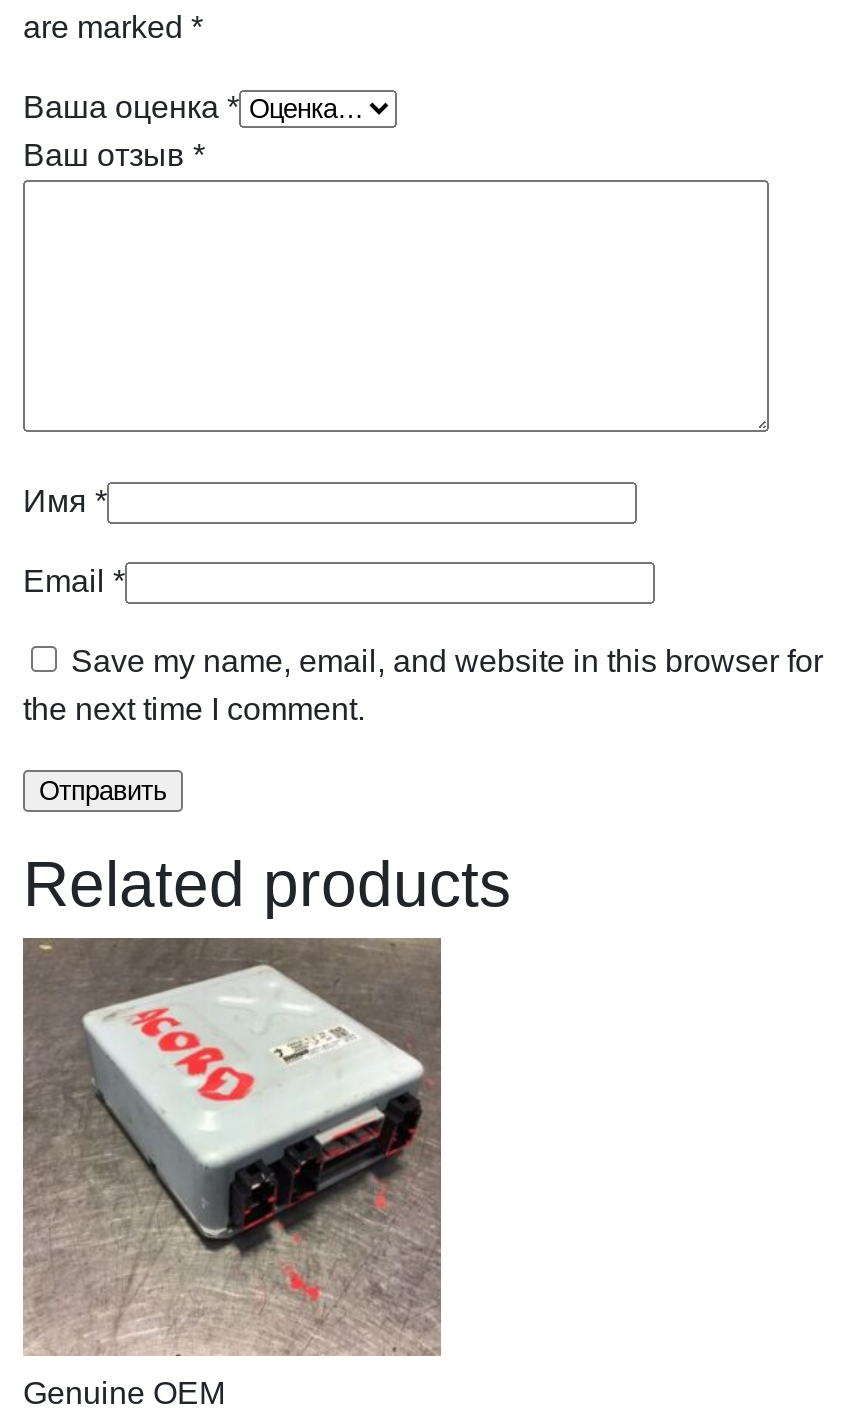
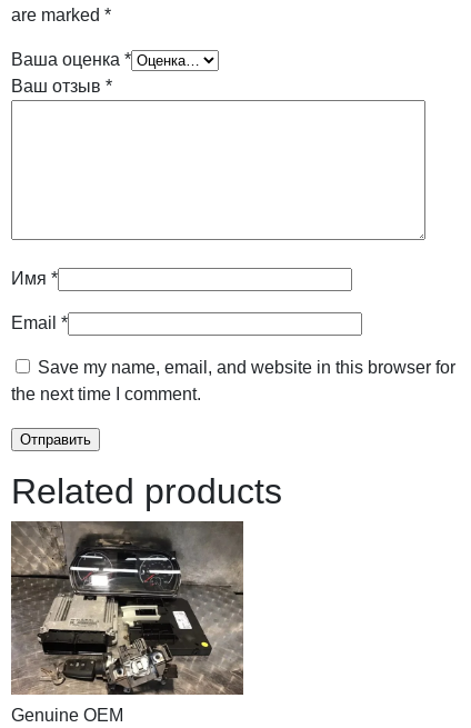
[23,938,441,1356] [image] -> [12,522,243,696] [image]

